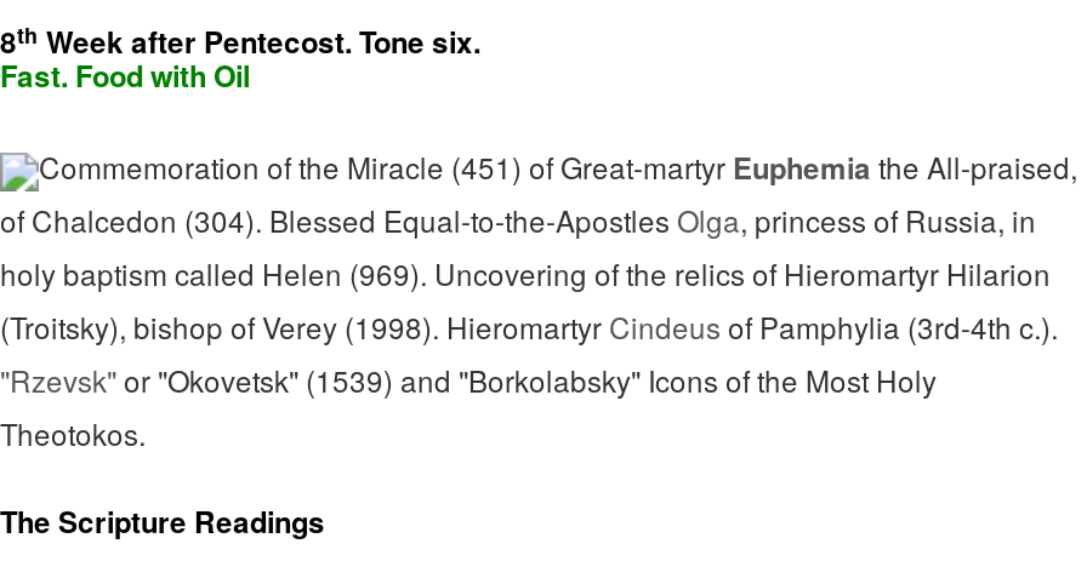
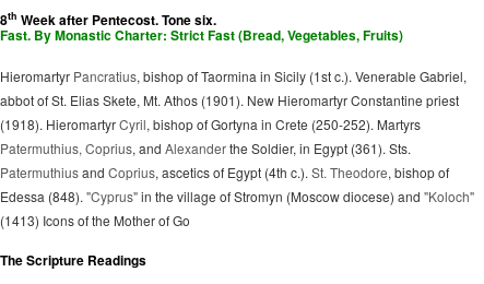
[0,54,250,97] Fast. Food with Oil -> [0,25,403,44] Fast. By Monastic Charter: Strict Fast (Bread, Vegetables, Fruits)
[0,146,1077,454] Commemoration of the Miracle (451) of Great-martyr Euphemia the All-praised, | of Chalcedon (304). Blessed Equal-to-the-Apostles Olga, princess of Russia, in | holy baptism called Helen (969). Uncovering of the relics of Hieromartyr Hilarion | (Troitsky), bishop of Verey (1998). Hieromartyr Cindeus of Pamphylia (3rd-4th c.). | "Rzevsk" or "Okovetsk" (1539) and "Borkolabsky" Icons of the Most Holy | Theotokos. -> [0,66,474,229] Hieromartyr Pancratius, bishop of Taormina in Sicily (1st c.). Venerable Gabriel, | abbot of St. Elias Skete, Mt. Athos (1901). New Hieromartyr Constantine priest | (1918). Hieromartyr Cyril, bishop of Gortyna in Crete (250-252). Martyrs | Patermuthius, Coprius, and Alexander the Soldier, in Egypt (361). Sts. | Patermuthius and Coprius, ascetics of Egypt (4th c.). St. Theodore, bishop of | Edessa (848). "Cyprus" in the village of Stromyn (Moscow diocese) and "Koloch" | (1413) Icons of the Mother of Go

